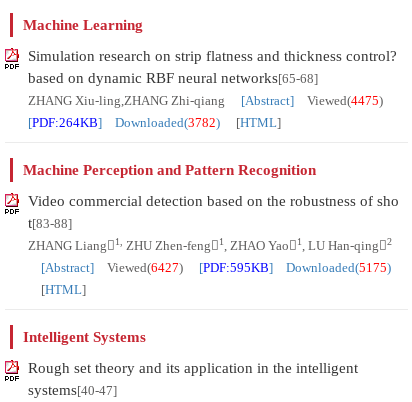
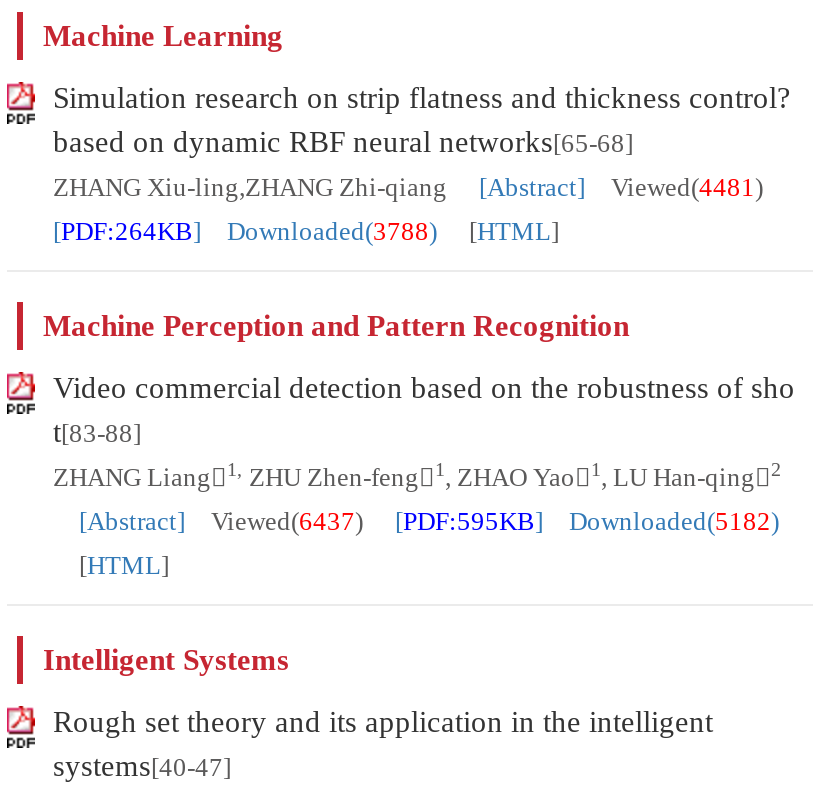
[28,93,386,108] ZHANG Xiu-ling,ZHANG Zhi-qiang [Abstract] Viewed(4475) -> [53,172,769,202] ZHANG Xiu-ling,ZHANG Zhi-qiang [Abstract] Viewed(4481)
[28,115,281,130] [PDF:264KB] Downloaded(3782) [HTML] -> [53,216,559,246] [PDF:264KB] Downloaded(3788) [HTML]
[28,260,391,275] [Abstract] Viewed(6427) [PDF:595KB] Downloaded(5175) -> [53,506,779,536] [Abstract] Viewed(6437) [PDF:595KB] Downloaded(5182)

